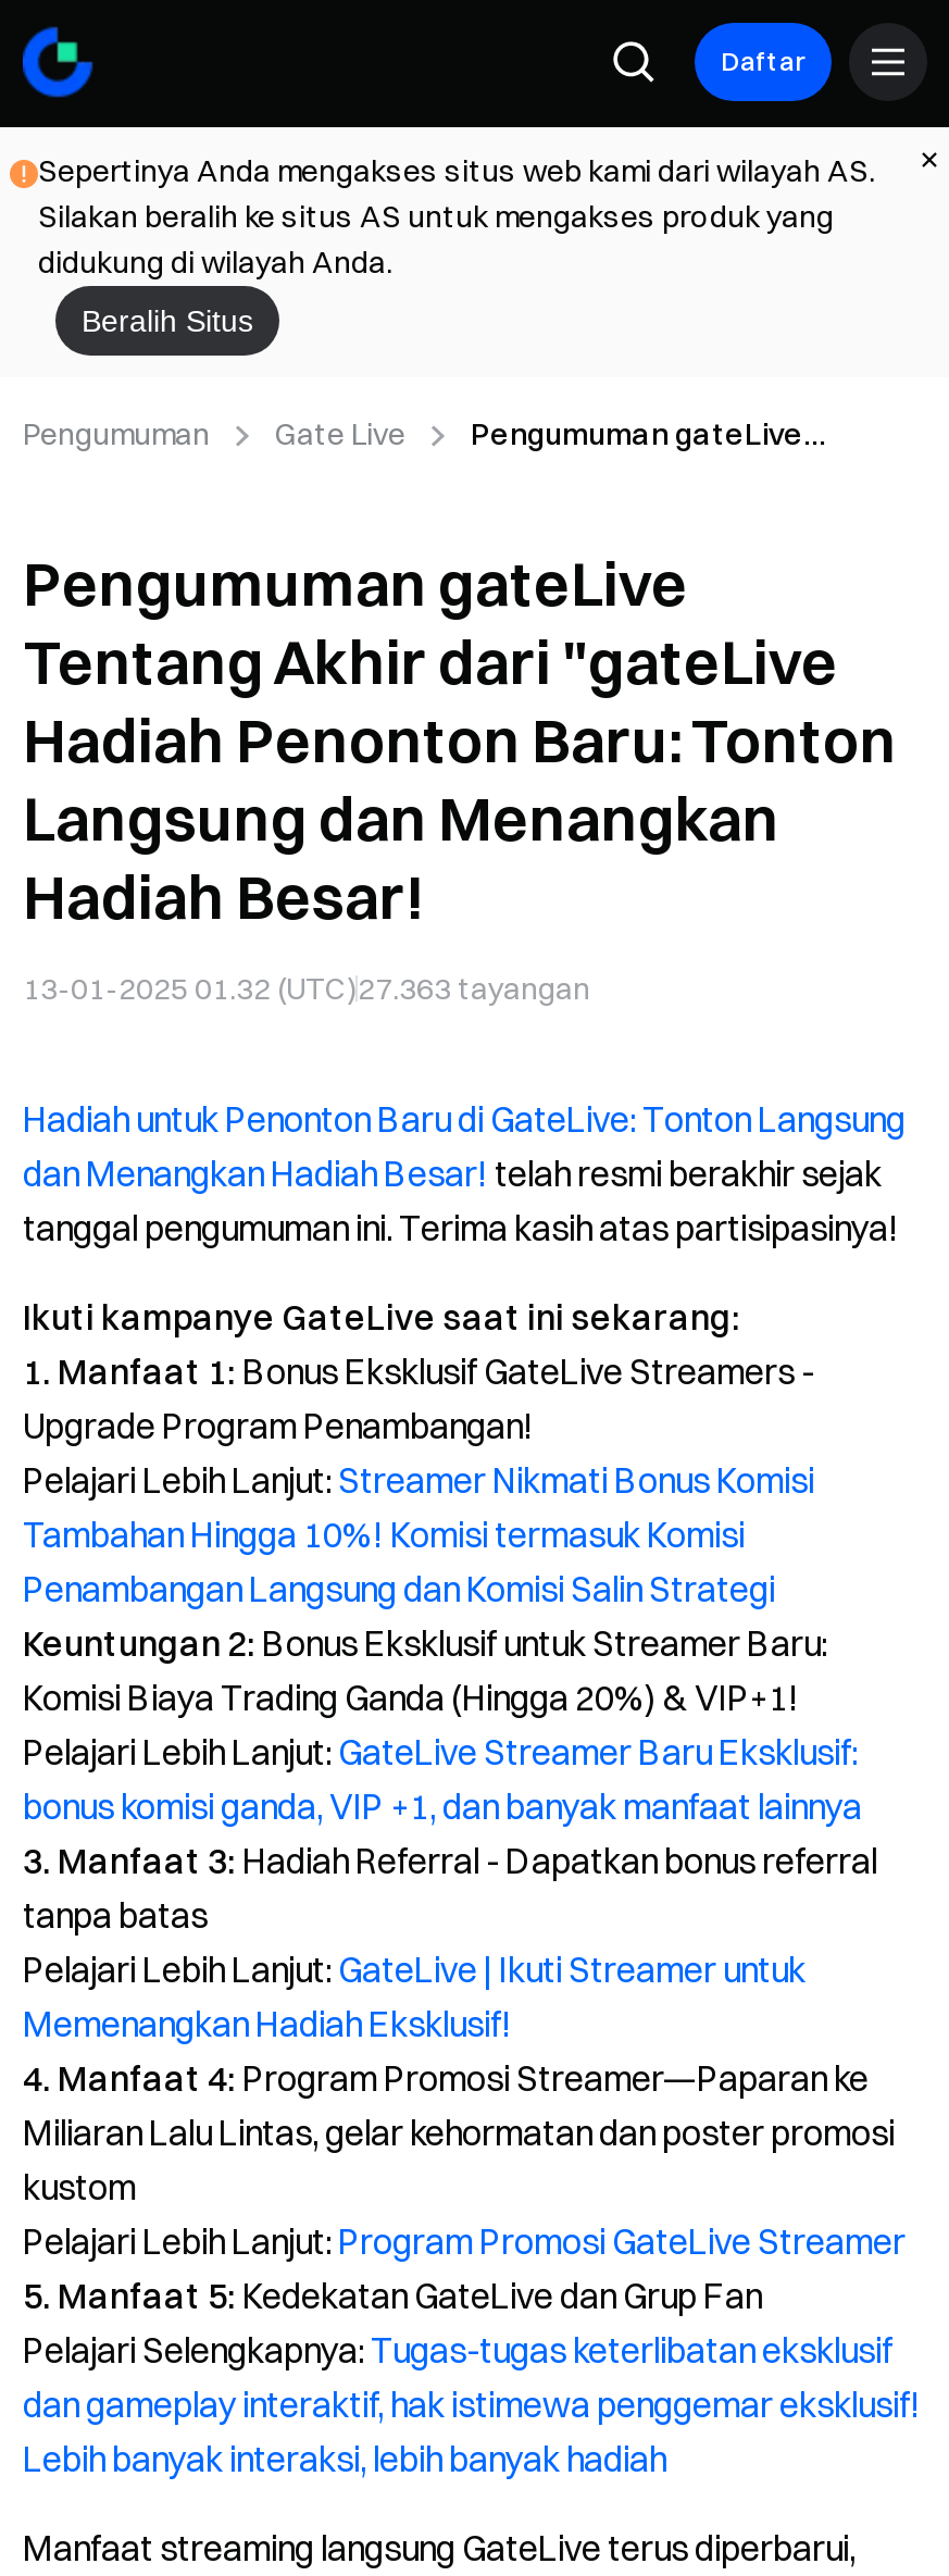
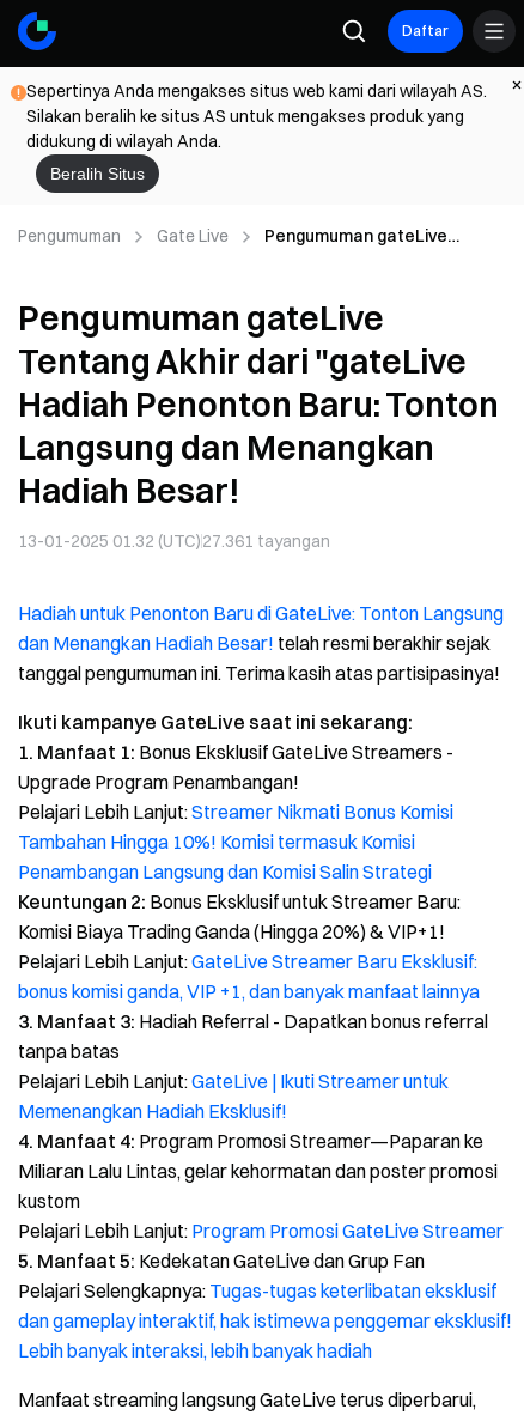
[23,969,590,1008] 13-01-2025 01.32 (UTC)27.363 tayangan -> [18,530,330,552] 13-01-2025 01.32 (UTC)27.361 tayangan

